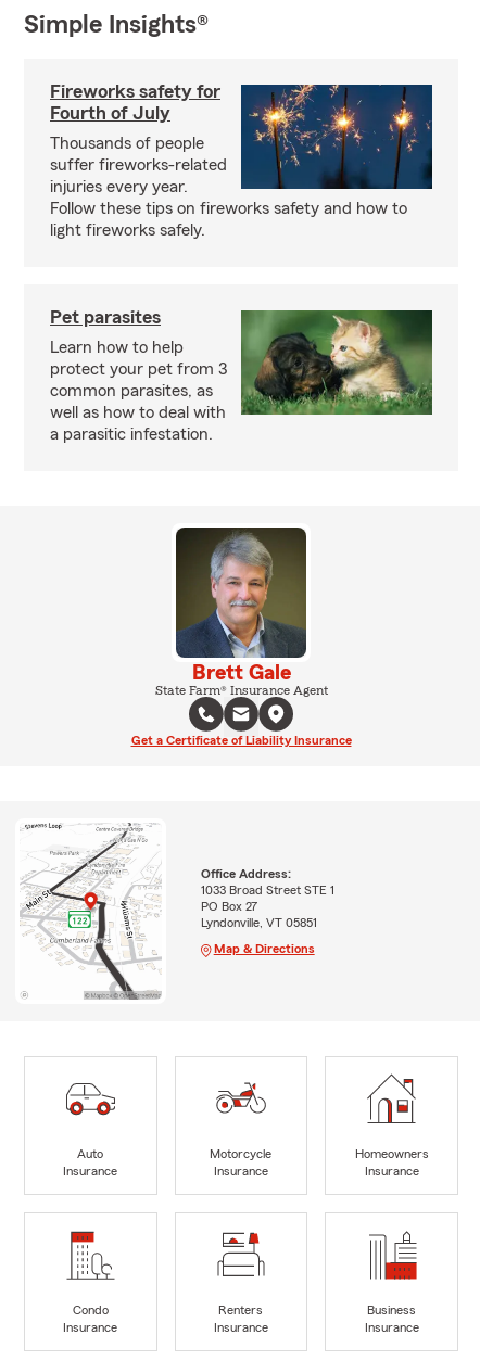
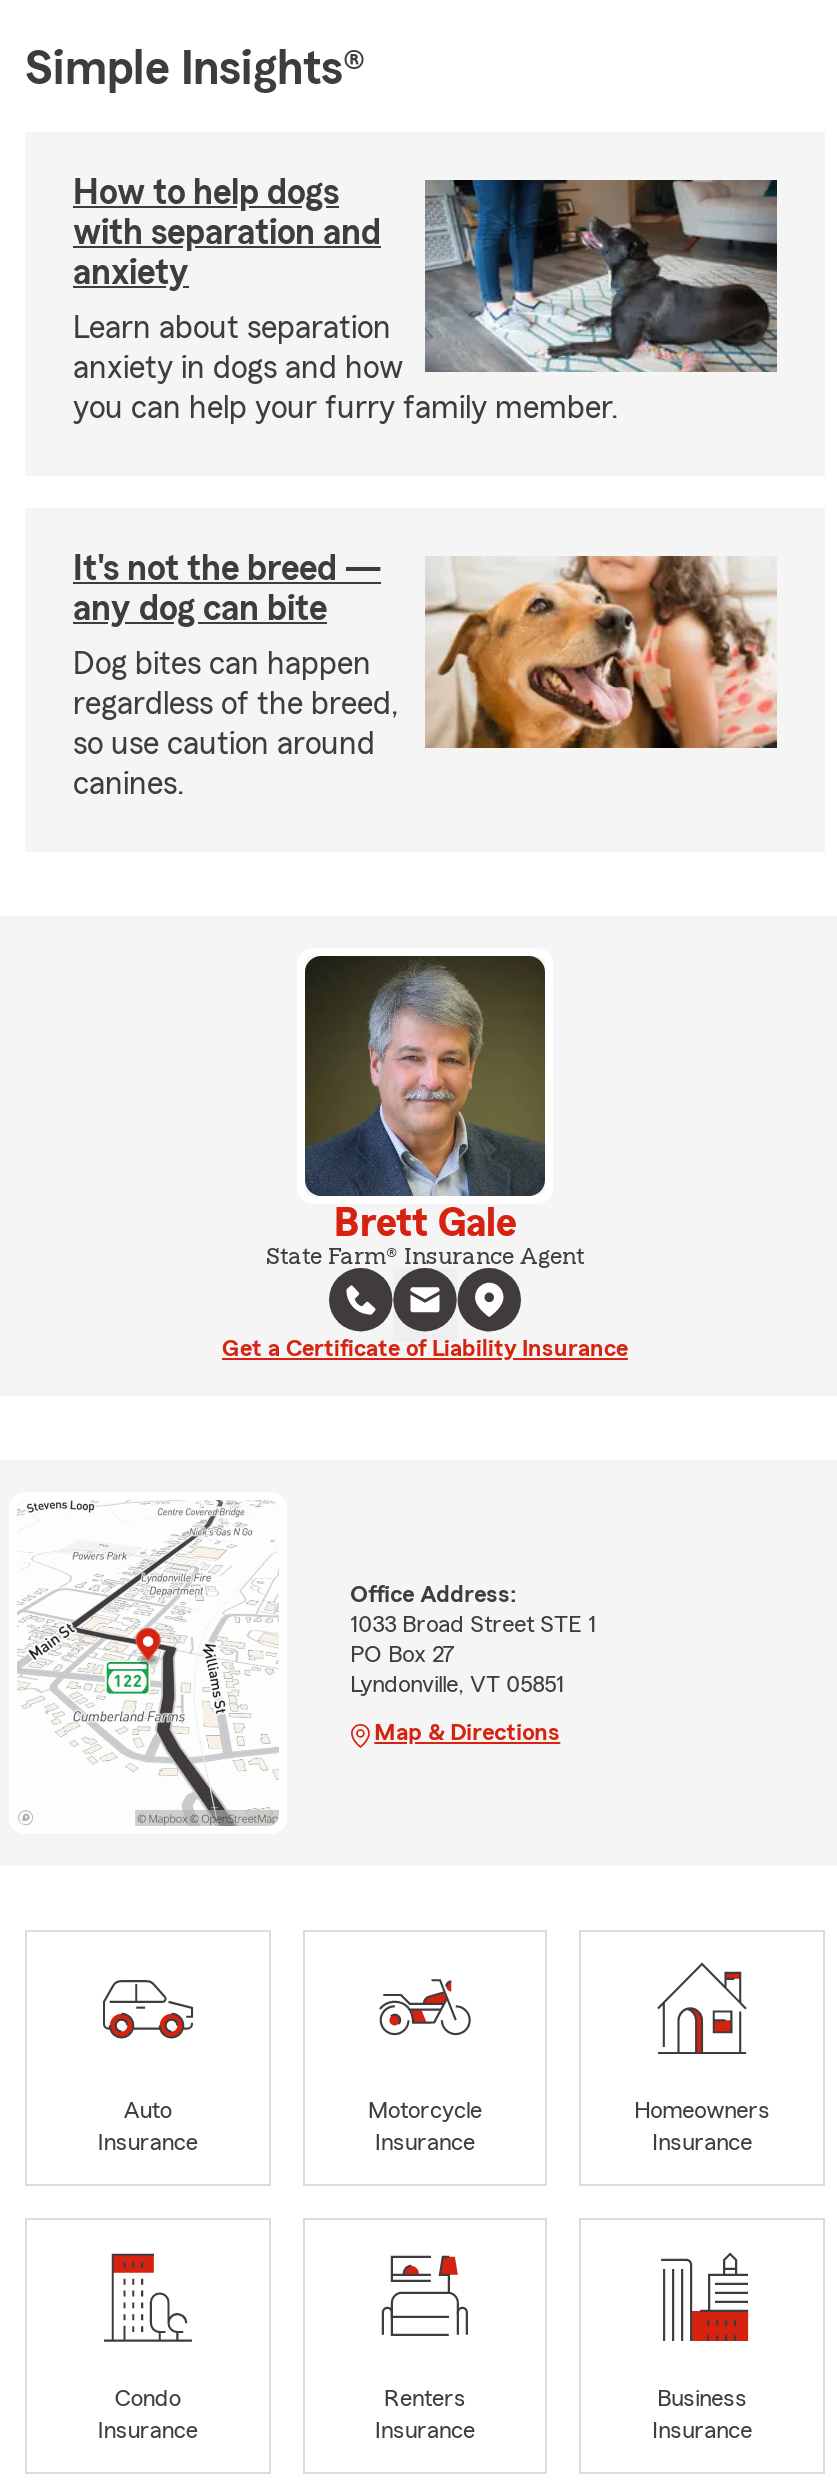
[50,82,220,123] Fireworks safety for | Fourth of July -> [73,174,381,290] How to help dogs | with separation and | anxiety
[50,84,433,239] [image] | Thousands of people | suffer fireworks-related | injuries every year. | Follow these tips on fireworks safety and how to | light fireworks safely. -> [73,178,779,424] [image] | Learn about separation | anxiety in dogs and how | you can help your furry family member.
[50,307,161,327] Pet parasites -> [73,550,381,626] It's not the breed — | any dog can bite
[50,309,433,443] [image] | Learn how to help | protect your pet from 3 | common parasites, as | well as how to deal with | a parasitic infestation. -> [73,554,779,800] [image] | Dog bites can happen | regardless of the breed, | so use caution around | canines.

